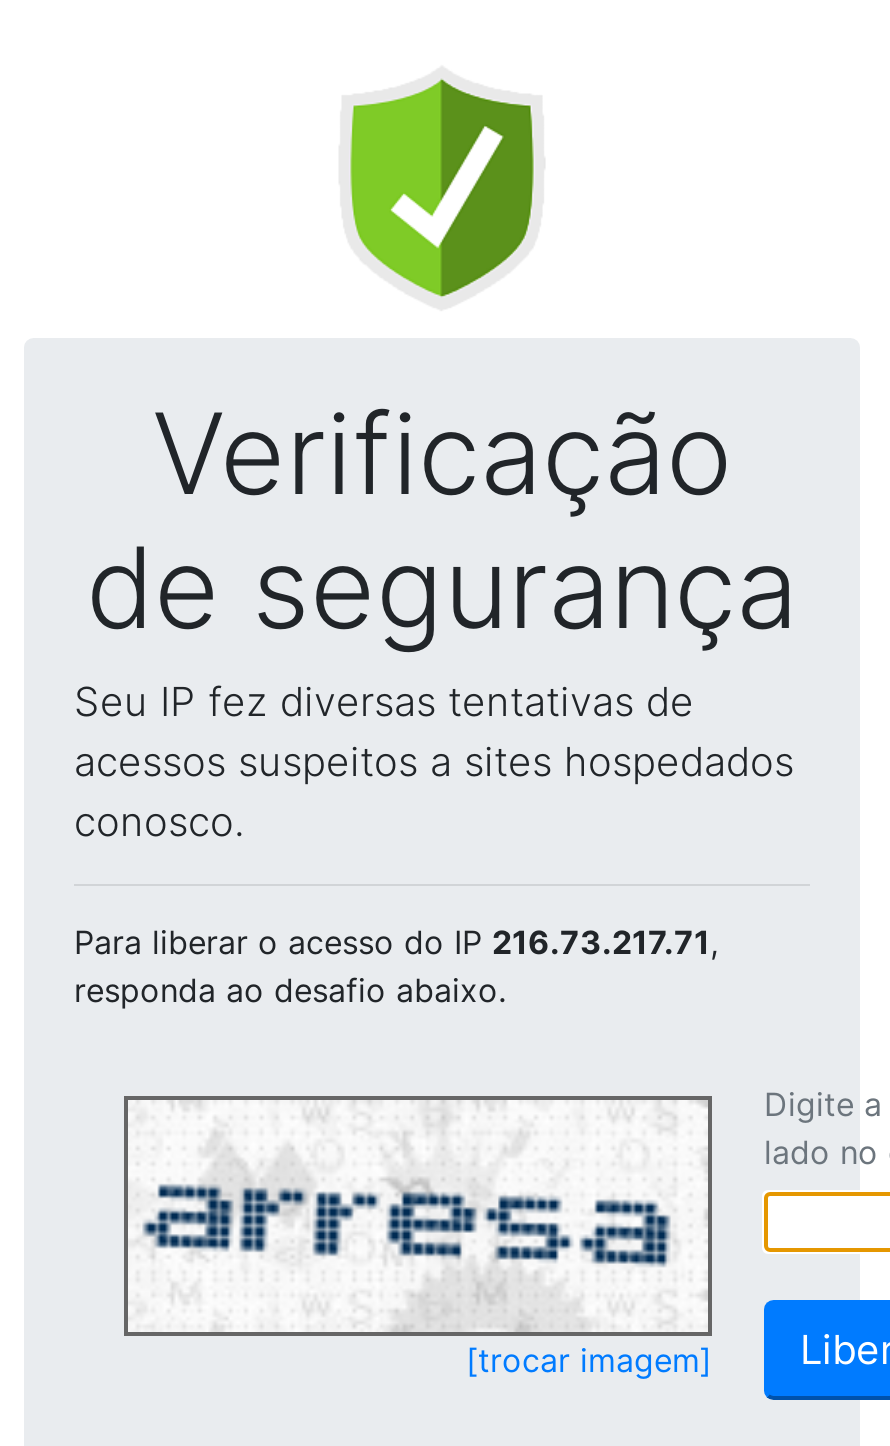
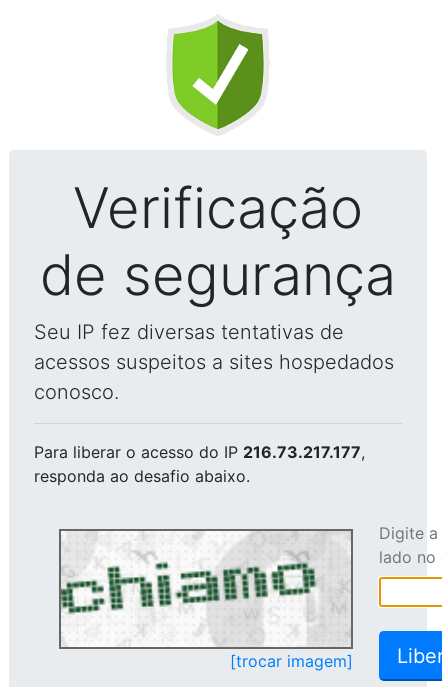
[74,922,718,962] Para liberar o acesso do IP 216.73.217.71, -> [34,442,365,462] Para liberar o acesso do IP 216.73.217.177,
[128,1102,706,1328] [image] -> [60,533,349,646] [image]

